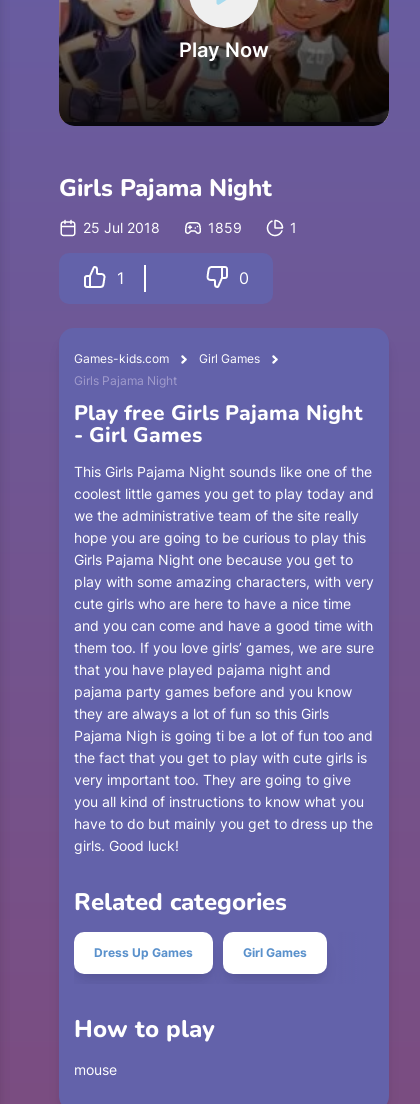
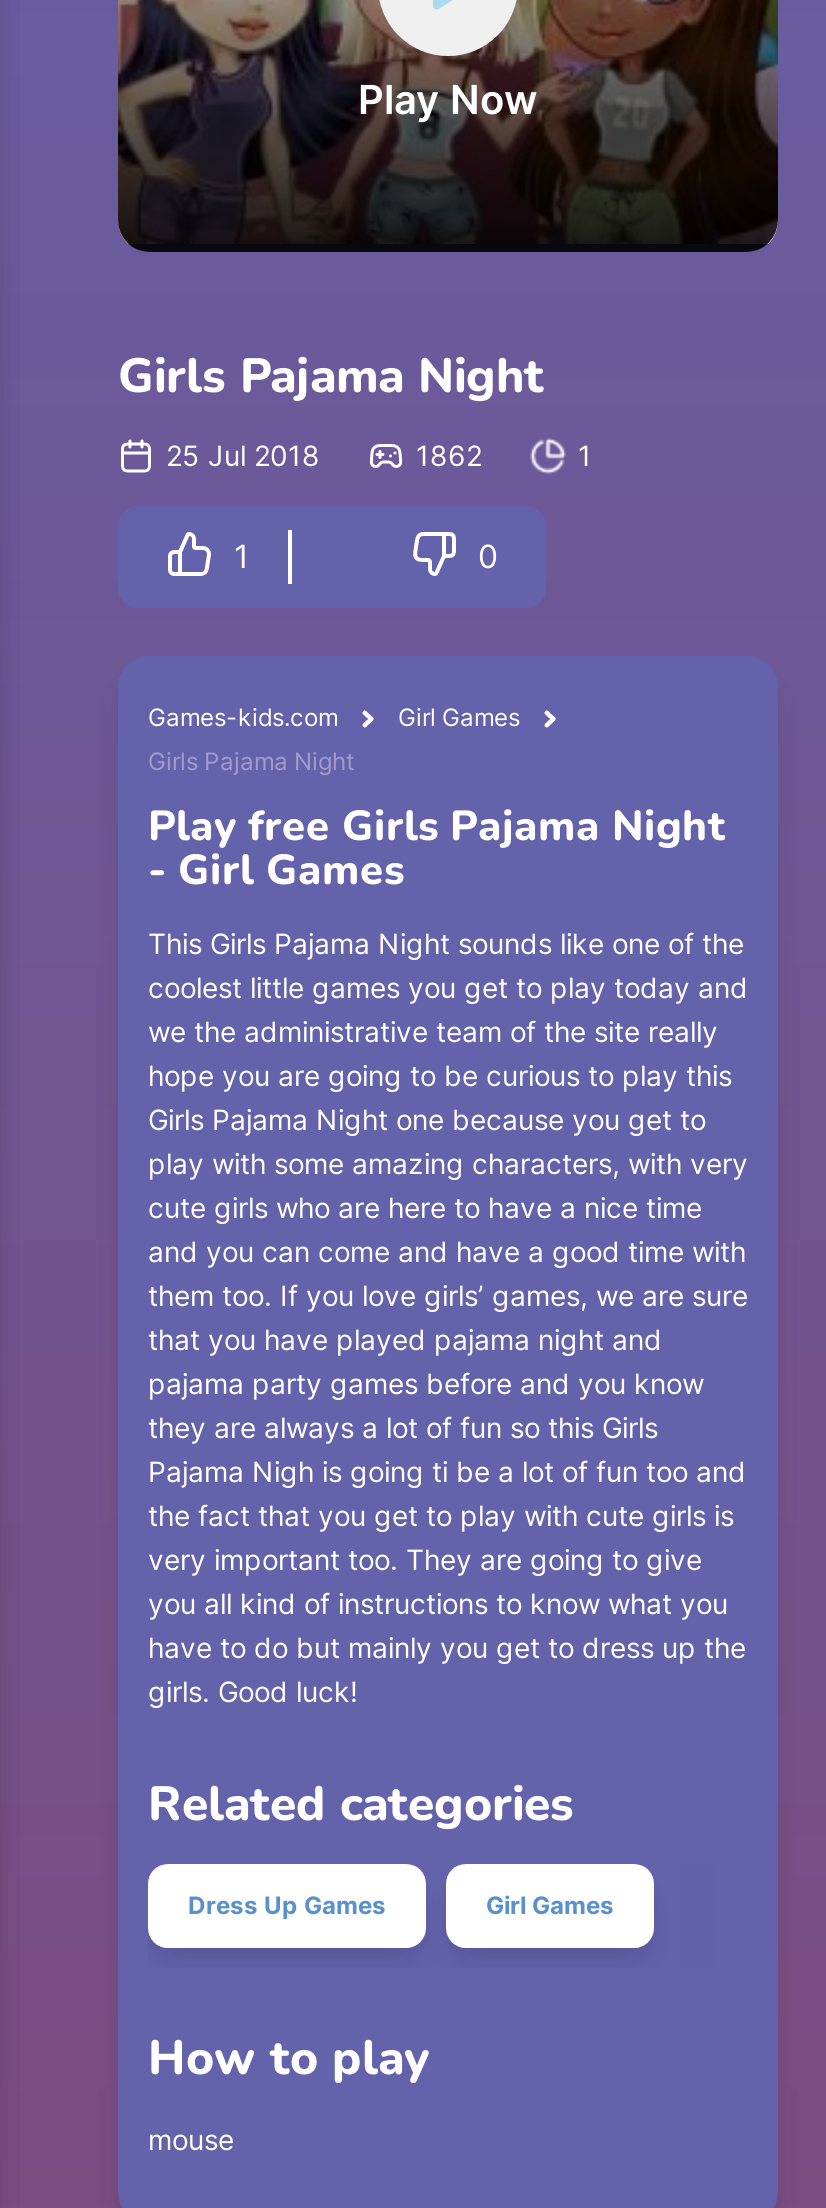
[208,219,242,236] 1859 -> [416,438,482,472] 1862

